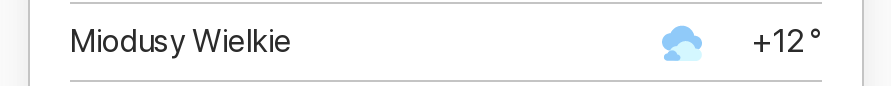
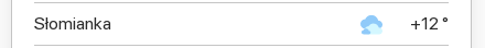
[70,22,292,60] Miodusy Wielkie -> [34,13,111,34] Słomianka

